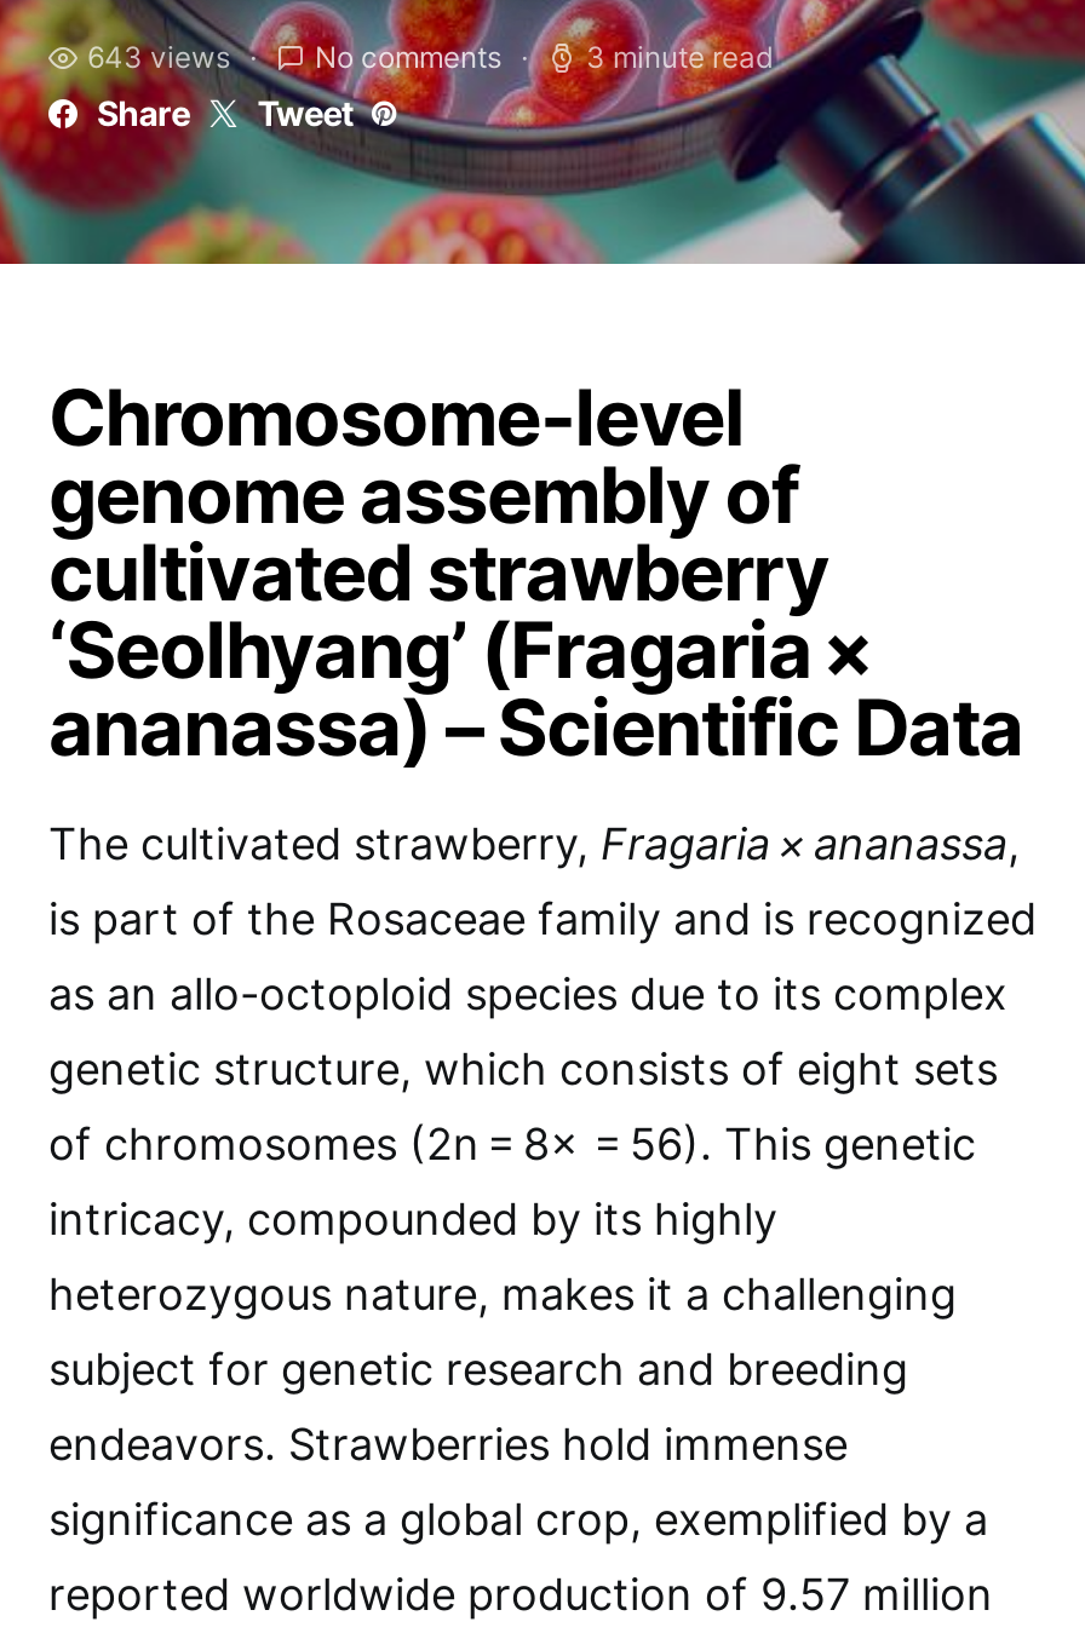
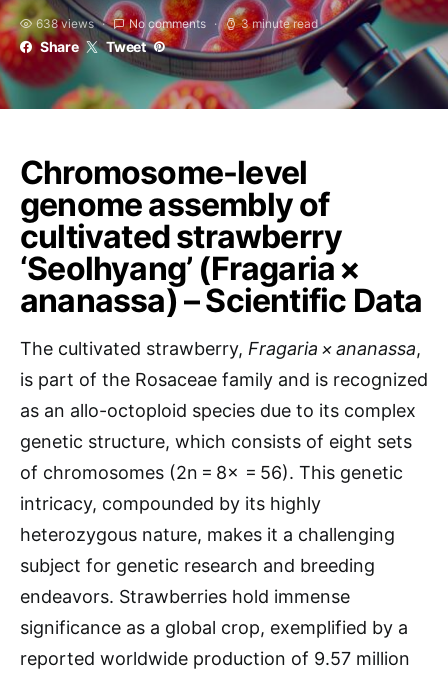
[87,39,230,75] 643 views -> [36,16,94,31] 638 views

